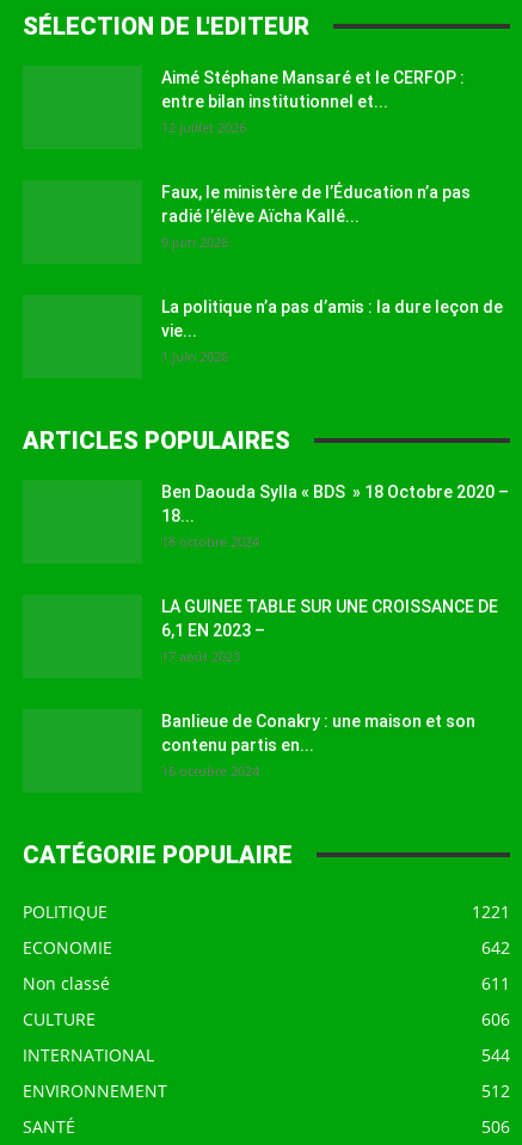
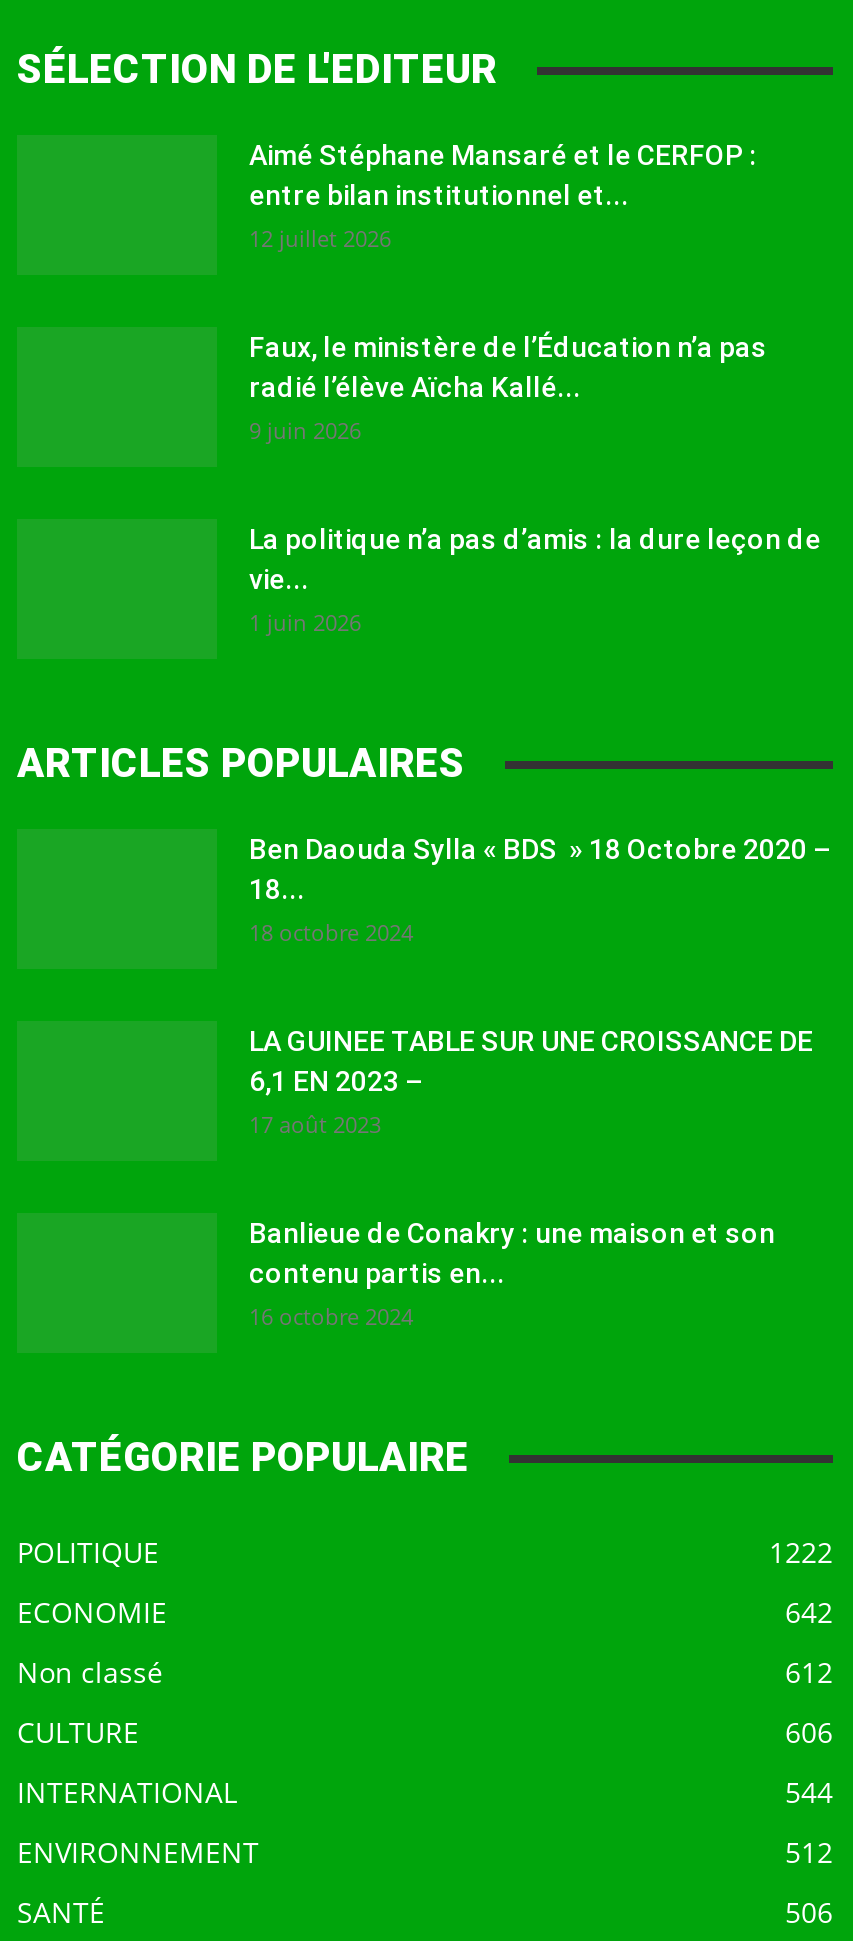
[472,900,510,923] 1221 -> [769,1533,833,1571] 1222
[481,972,510,994] 611 -> [785,1653,833,1691] 612

